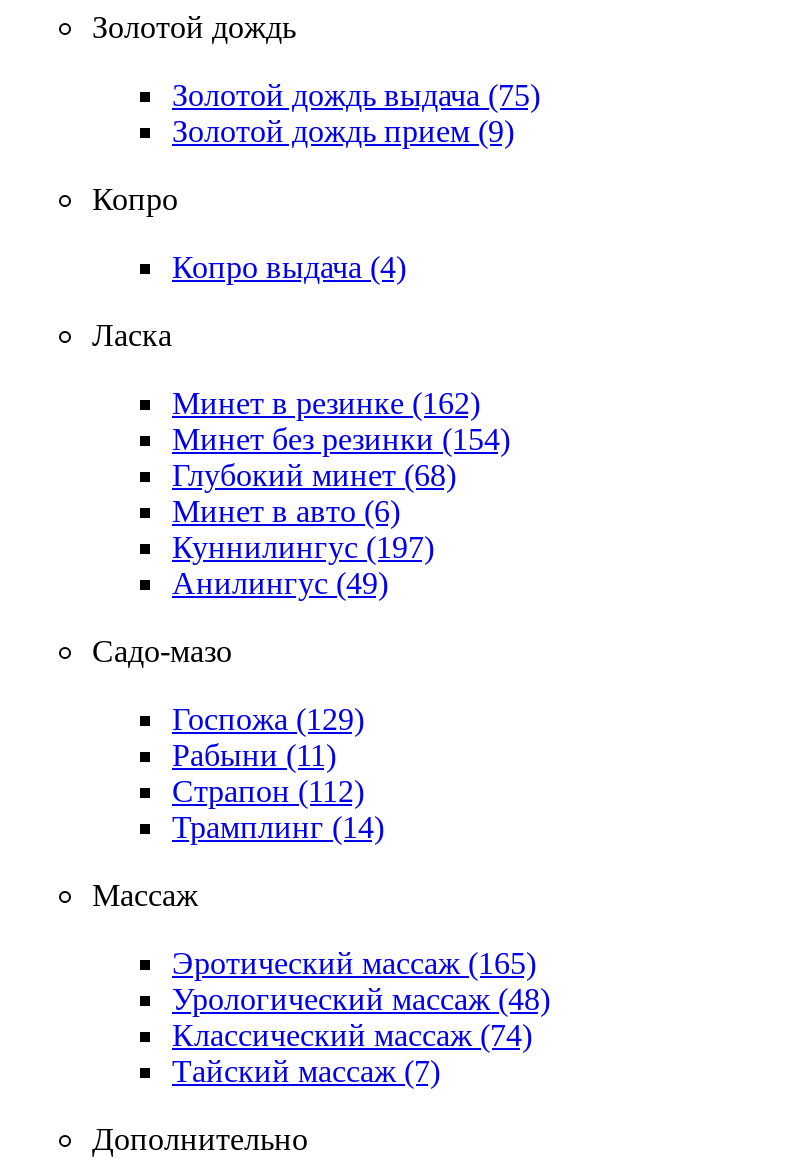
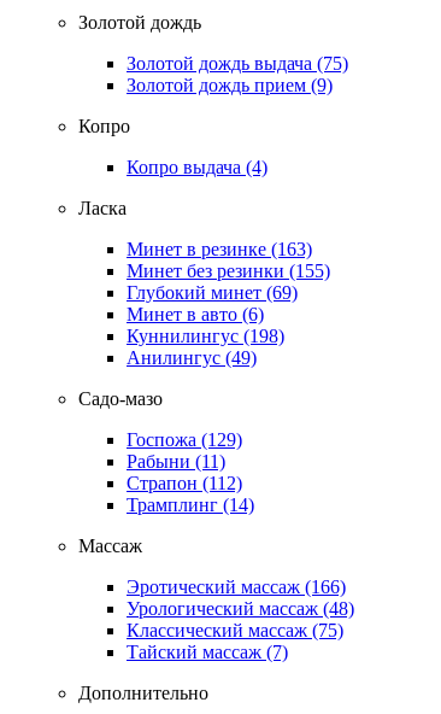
[172,386,480,420] Минет в резинке (162) -> [127,239,312,259] Минет в резинке (163)
[172,422,510,456] Минет без резинки (154) -> [127,261,330,281] Минет без резинки (155)
[172,458,456,492] Глубокий минет (68) -> [127,282,298,303] Глубокий минет (69)
[172,530,434,564] Куннилингус (197) -> [127,326,284,346] Куннилингус (198)
[172,946,536,980] Эротический массаж (165) -> [127,577,346,597] Эротический массаж (166)
[172,1018,532,1052] Классический массаж (74) -> [127,620,343,640] Классический массаж (75)

